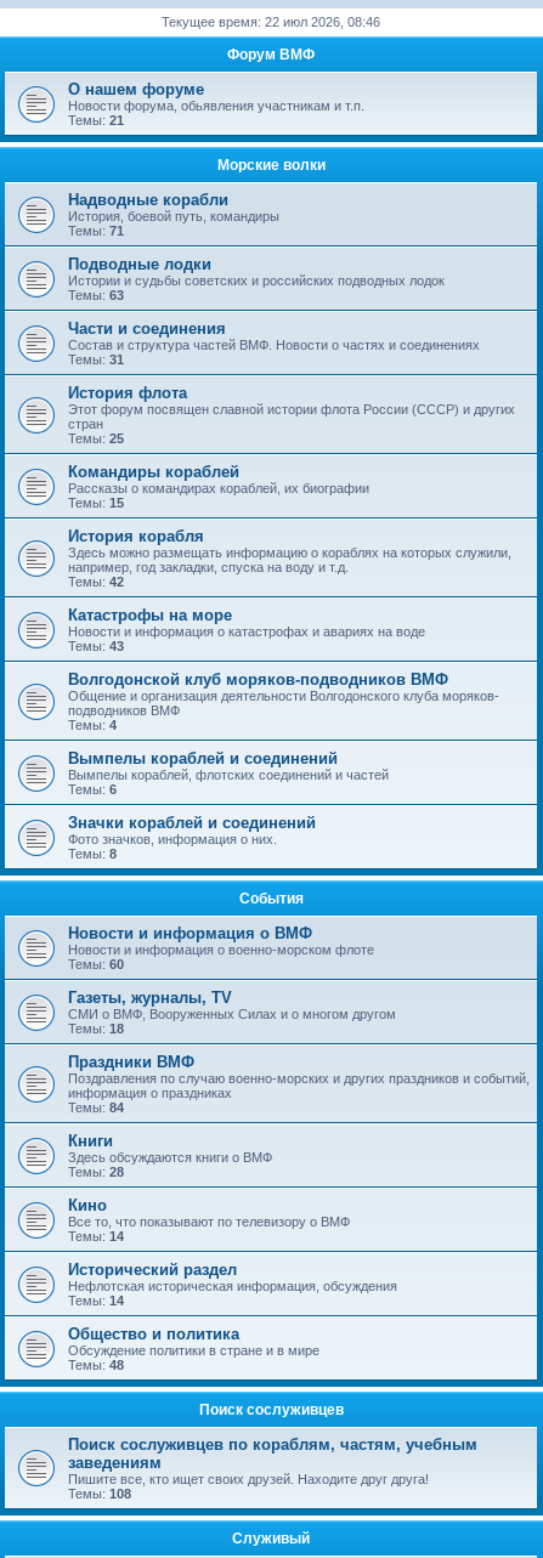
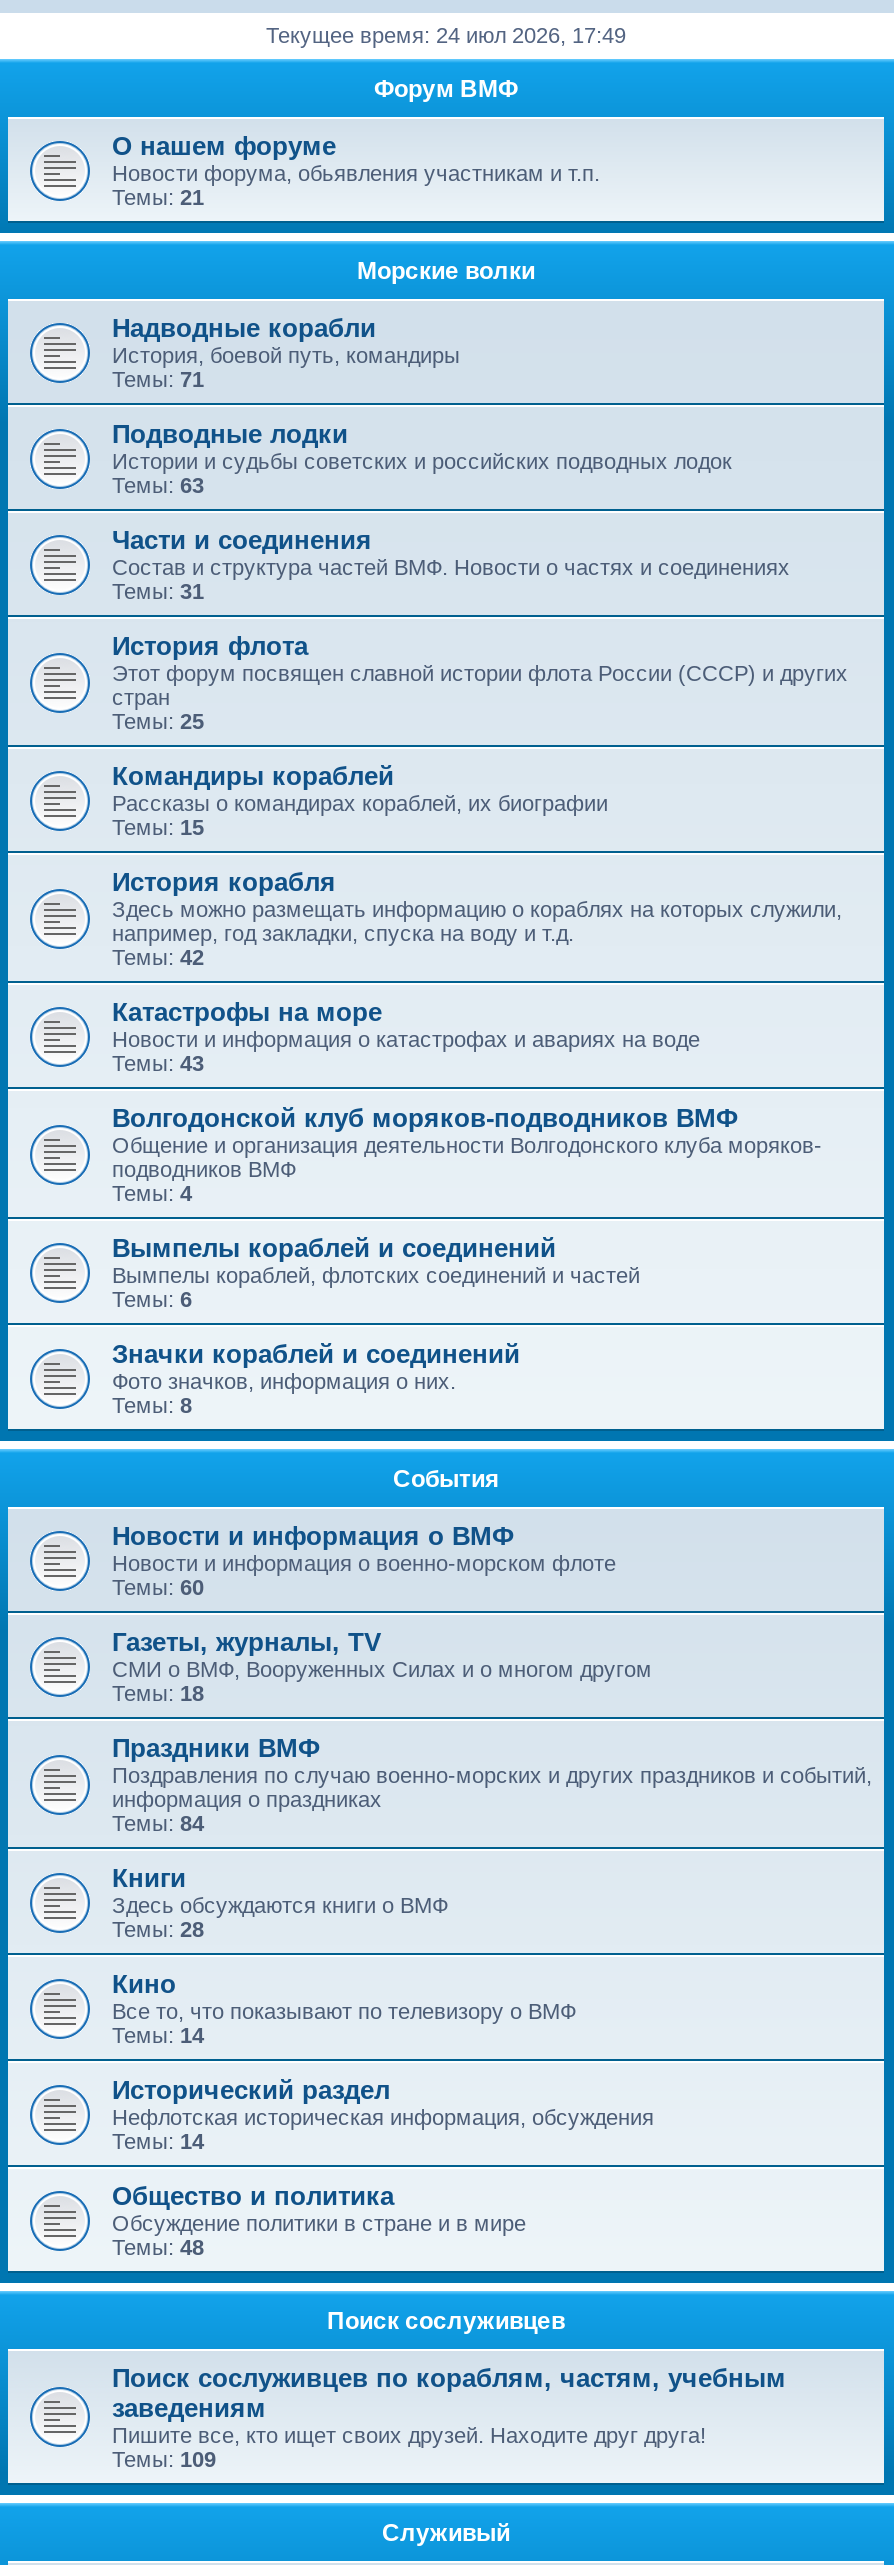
[162,15,380,29] Текущее время: 22 июл 2026, 08:46 -> [266,23,626,47] Текущее время: 24 июл 2026, 17:49
[68,1486,131,1501] Темы: 108 -> [112,2447,216,2471] Темы: 109

